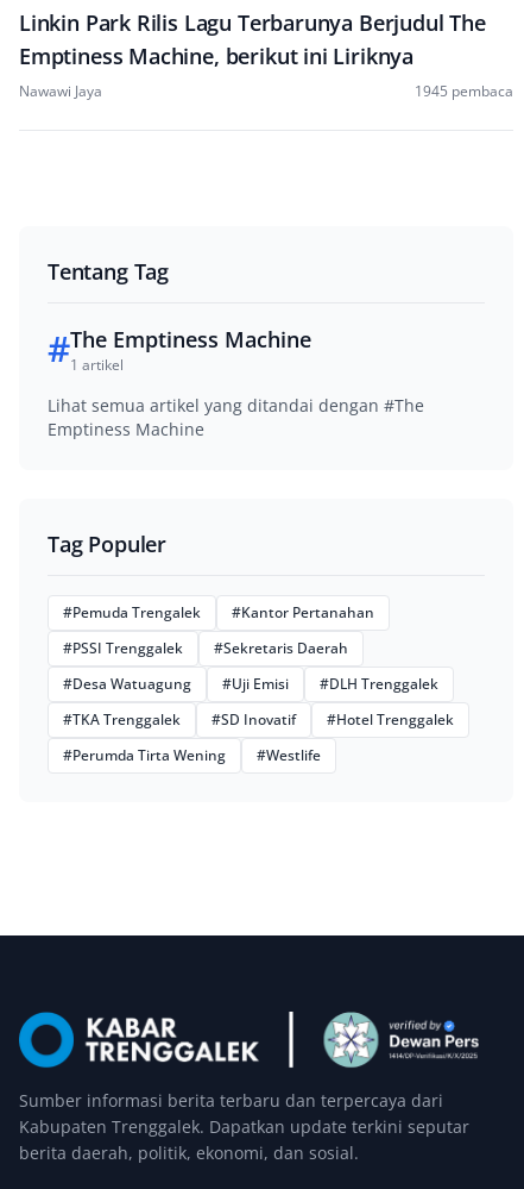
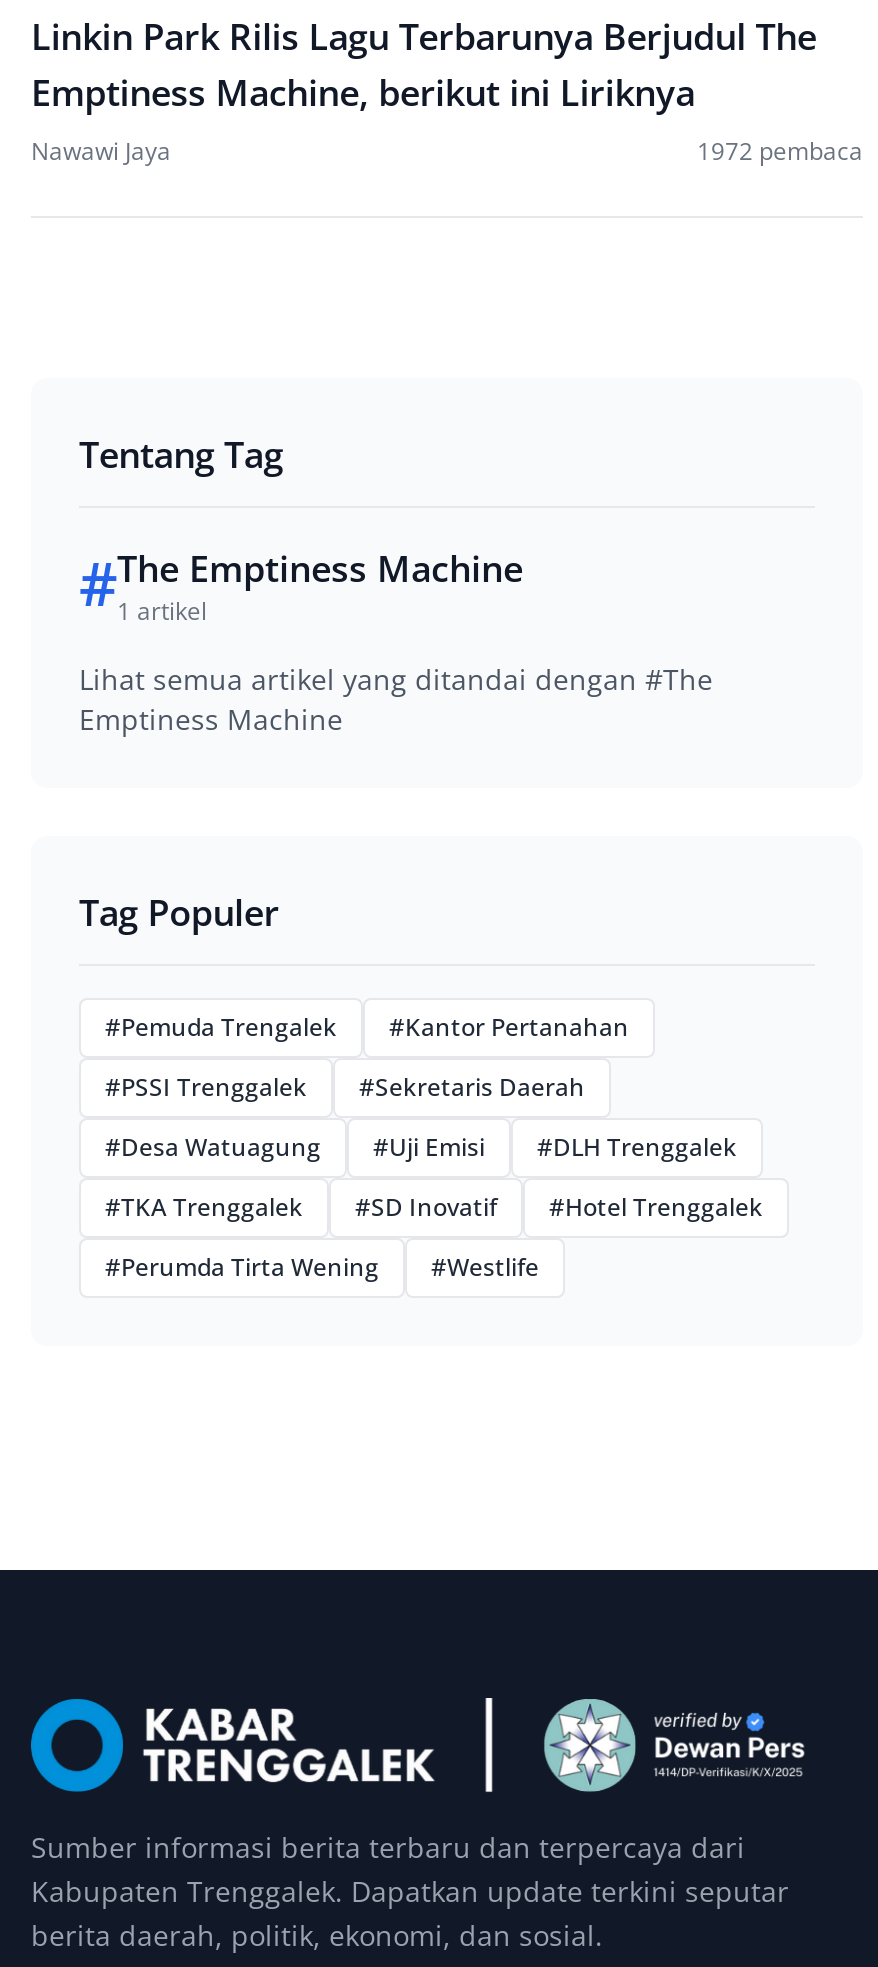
[415,81,513,101] 1945 pembaca -> [697,134,863,168] 1972 pembaca

